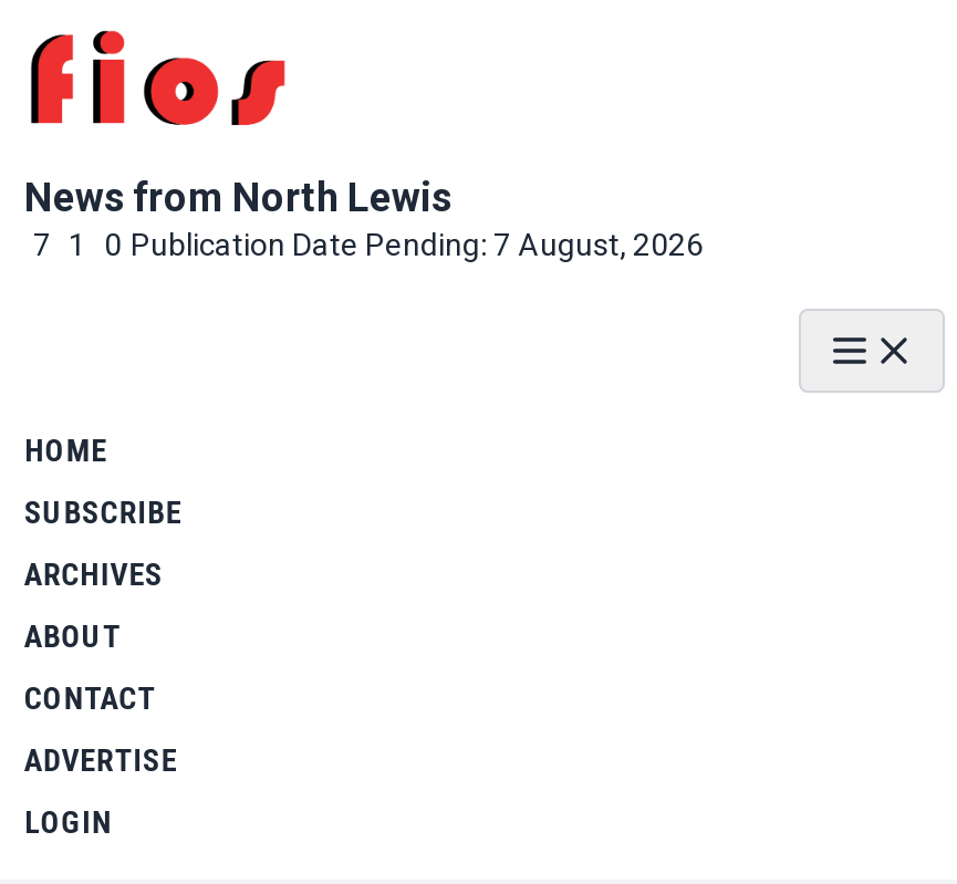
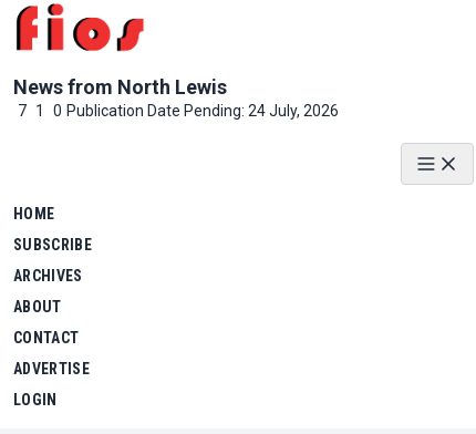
[33,227,704,262] 7 1 0 Publication Date Pending: 7 August, 2026 -> [18,102,339,120] 7 1 0 Publication Date Pending: 24 July, 2026

